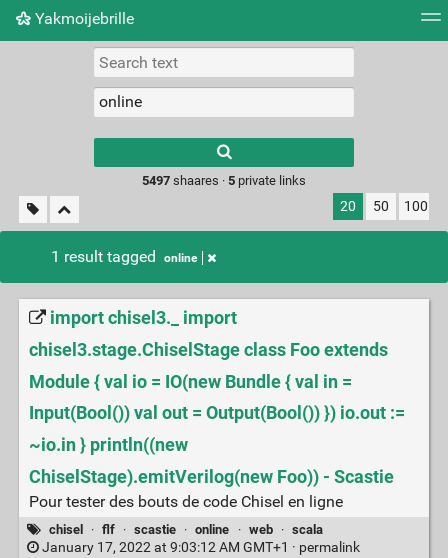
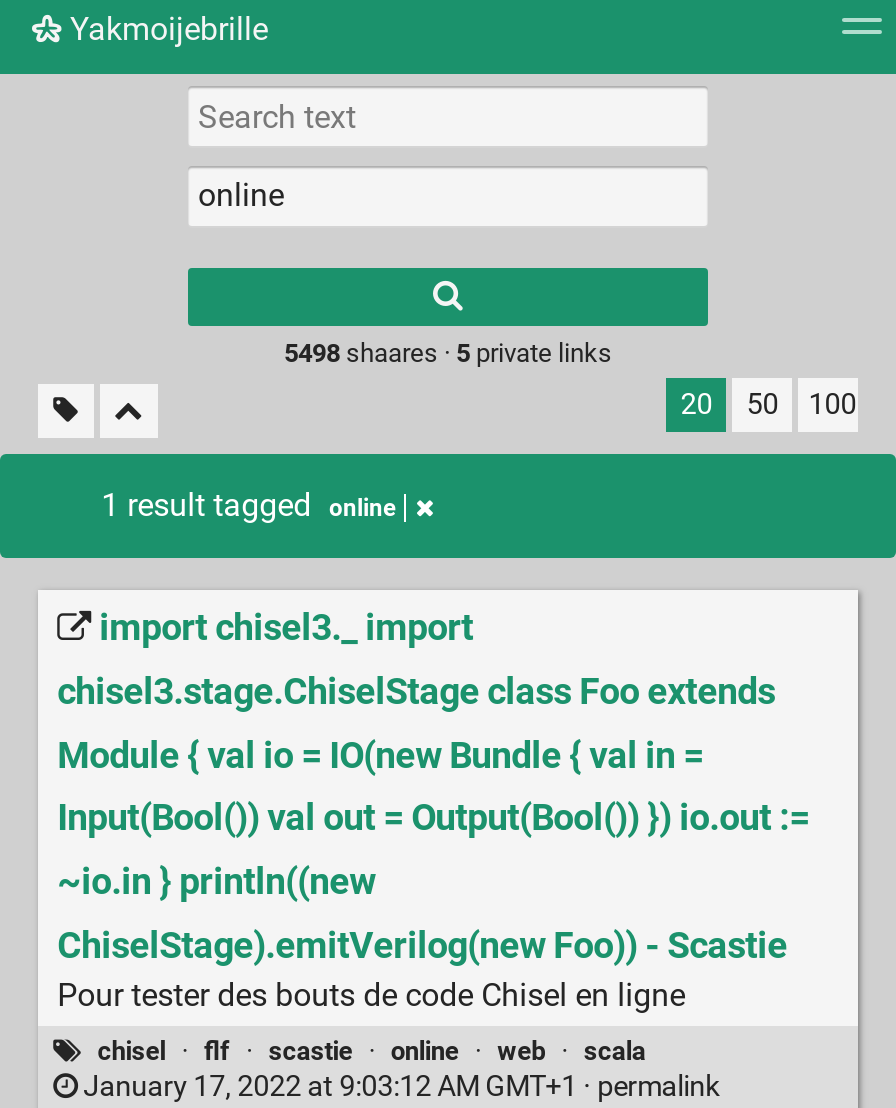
[142,173,306,188] 5497 shaares · 5 private links -> [284,338,612,368] 5498 shaares · 5 private links

